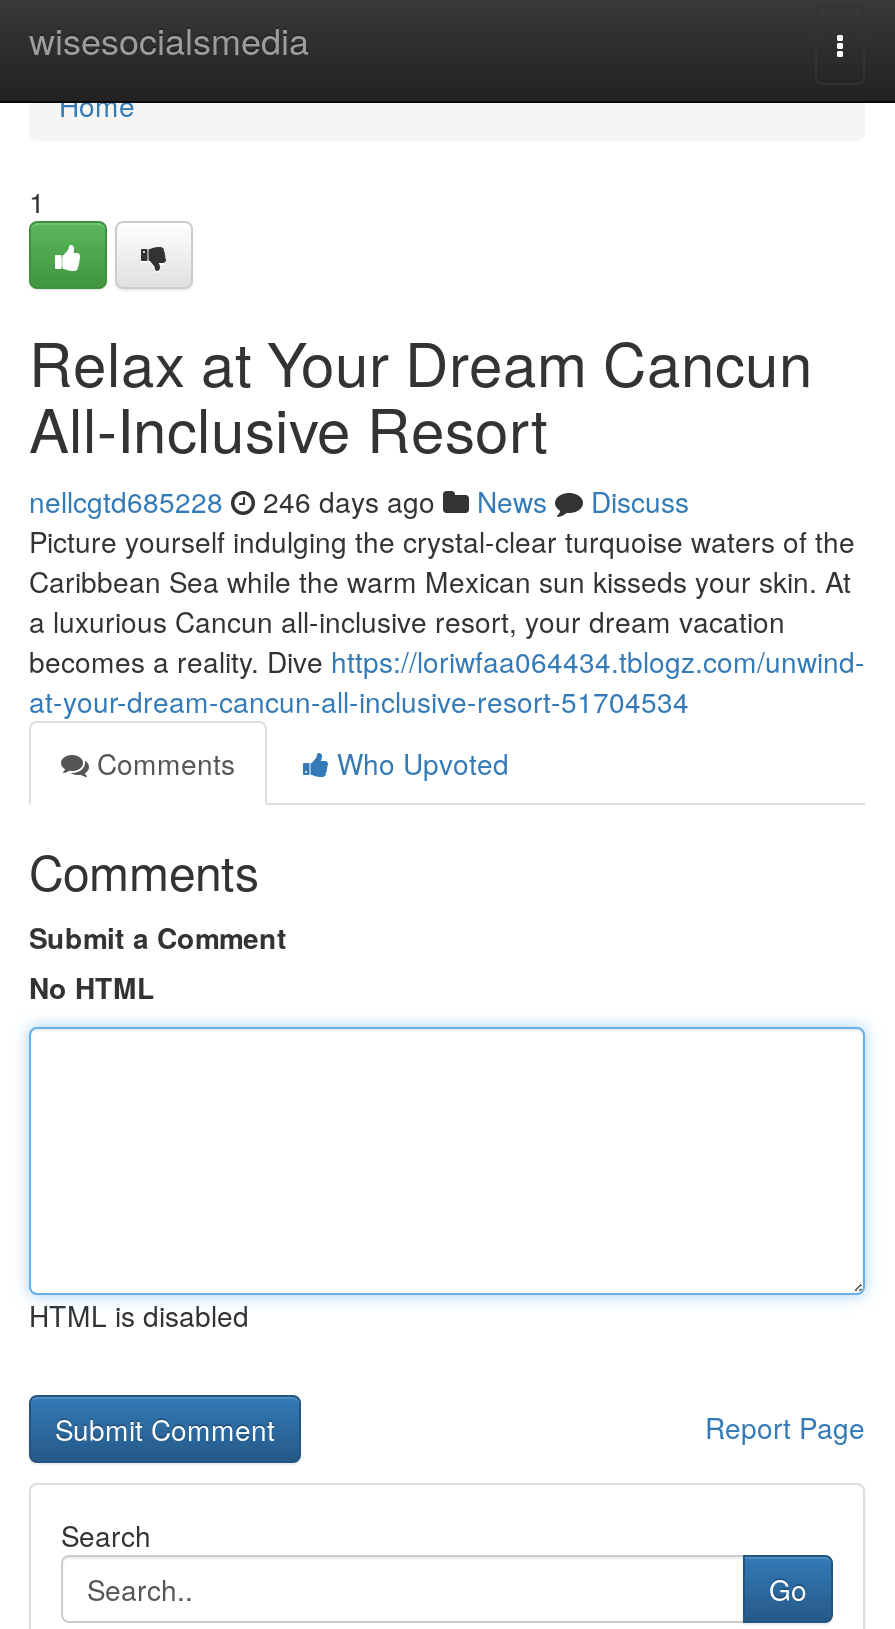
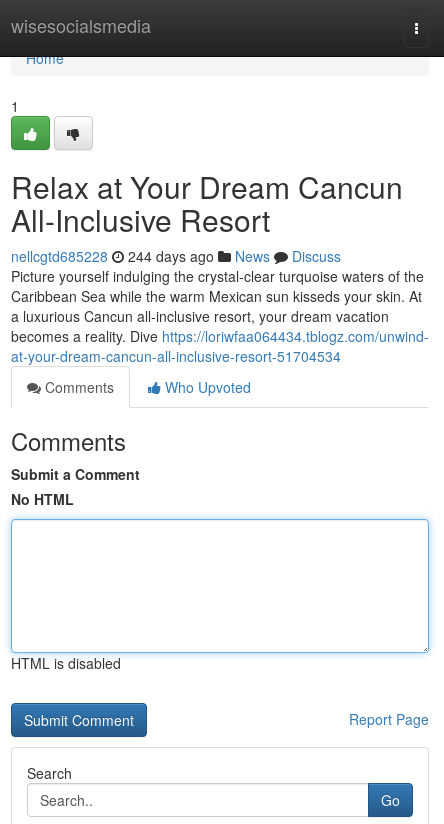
[29,481,689,521] nellcgtd685228 246 days ago News Discuss -> [11,246,341,266] nellcgtd685228 244 days ago News Discuss

